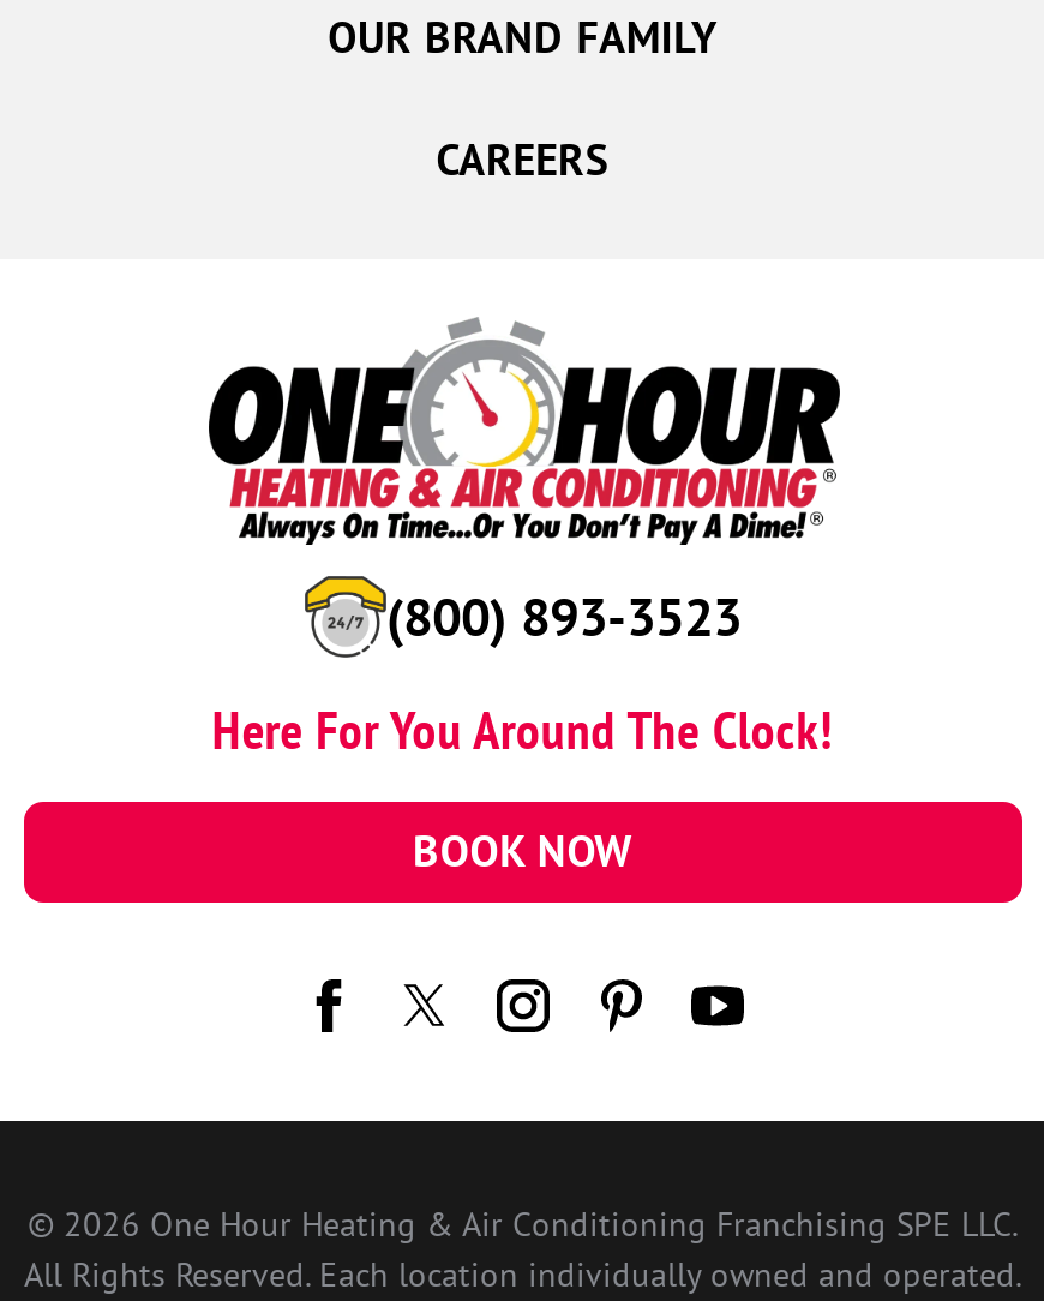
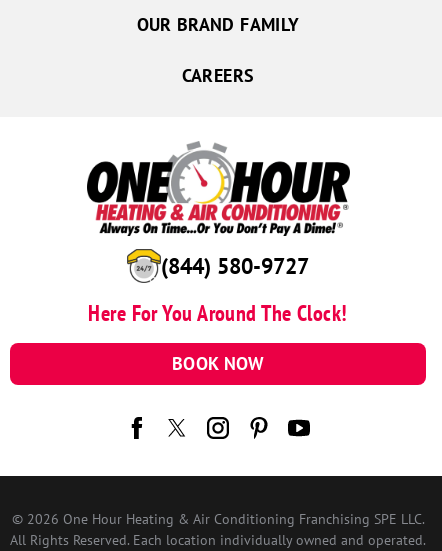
[386,584,742,651] (800) 893-3523 -> [161,252,309,280] (844) 580-9727

